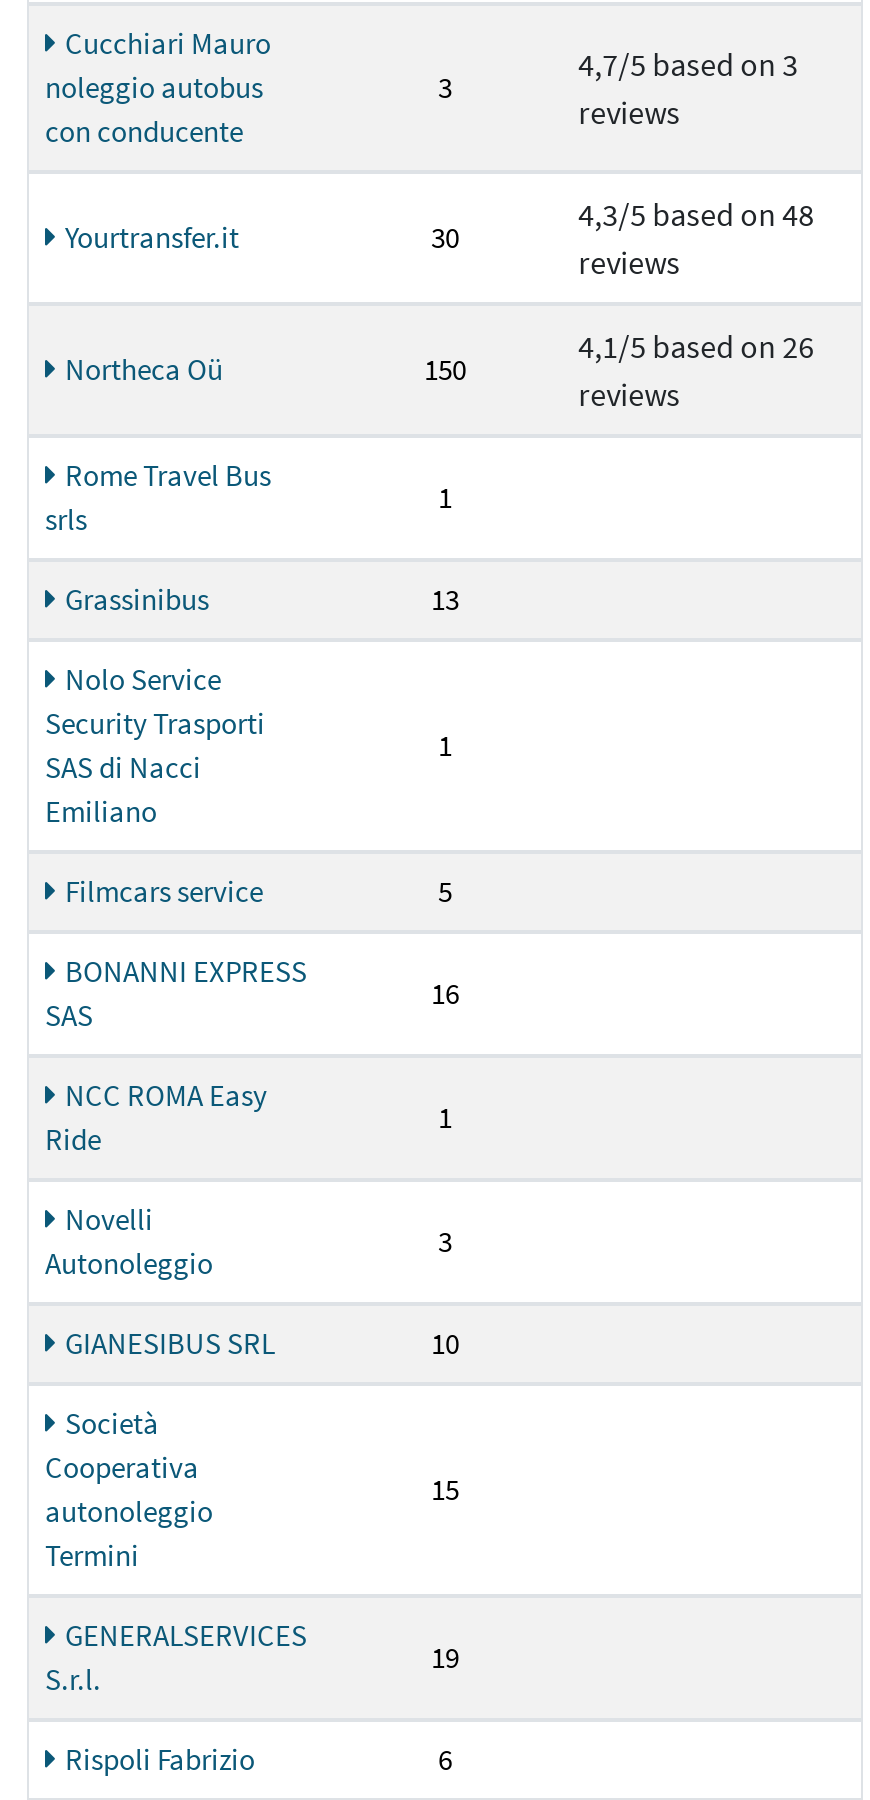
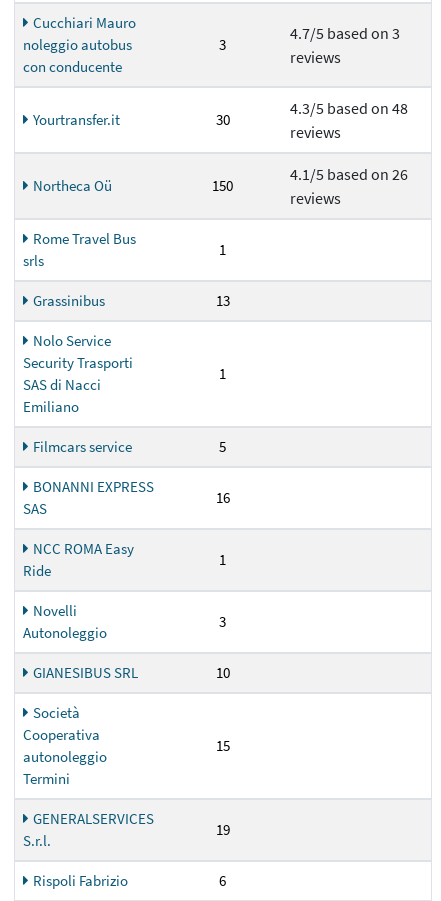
[578,43,798,83] 4,7/5 based on 3 -> [290,23,400,43] 4.7/5 based on 3
[578,193,814,233] 4,3/5 based on 48 -> [290,98,408,118] 4.3/5 based on 48
[578,325,814,365] 4,1/5 based on 26 -> [290,164,408,184] 4.1/5 based on 26

